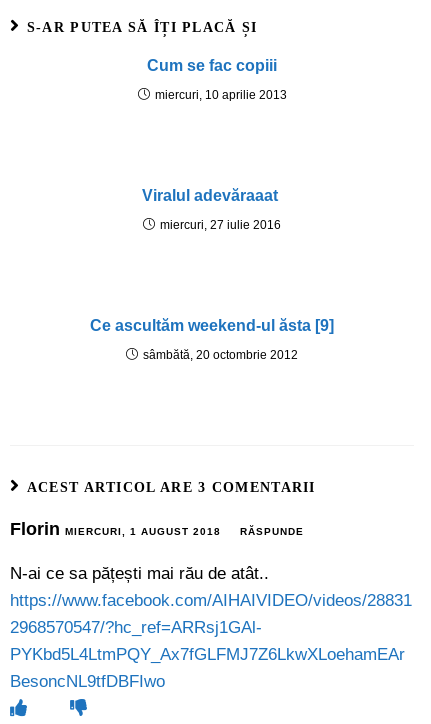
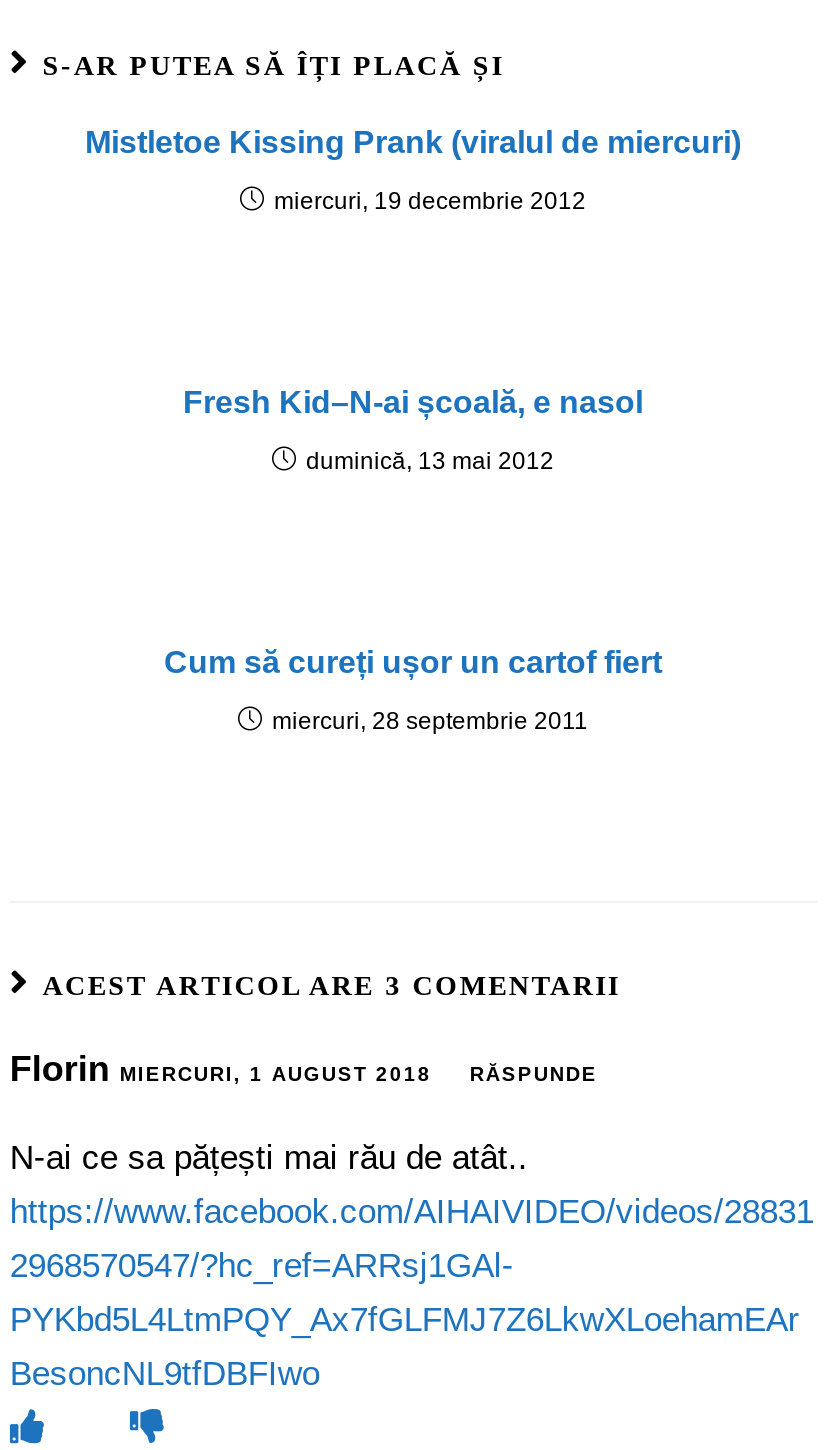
[147,57,277,74] Cum se fac copiii -> [85,125,741,159] Mistletoe Kissing Prank (viralul de miercuri)
[154,88,286,102] miercuri, 10 aprilie 2013 -> [274,187,586,215] miercuri, 19 decembrie 2012
[142,187,282,204] Viralul adevăraaat -> [183,385,643,419] Fresh Kid–N-ai școală, e nasol
[160,218,281,232] miercuri, 27 iulie 2016 -> [306,447,554,475] duminică, 13 mai 2012
[90,317,334,334] Ce ascultăm weekend-ul ăsta [9] -> [164,645,662,679] Cum să cureți ușor un cartof fiert
[143,348,298,362] sâmbătă, 20 octombrie 2012 -> [272,707,588,735] miercuri, 28 septembrie 2011

